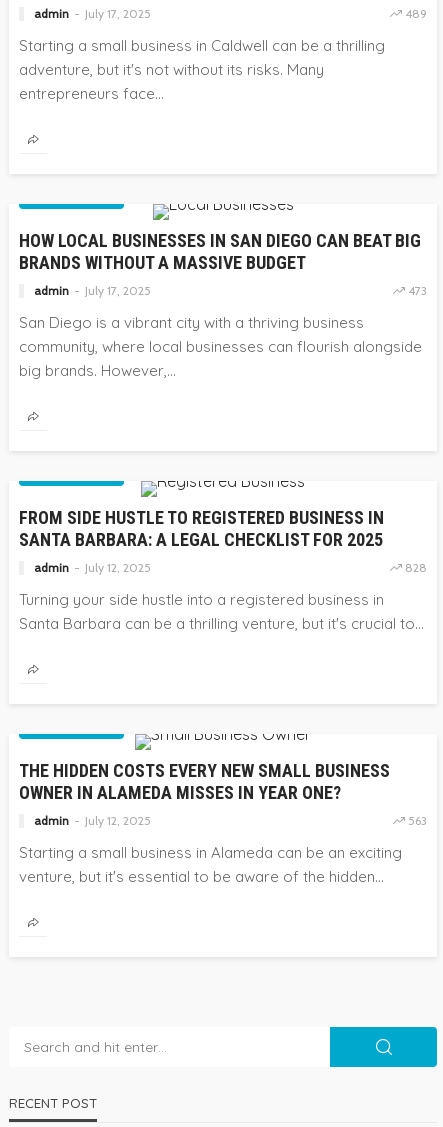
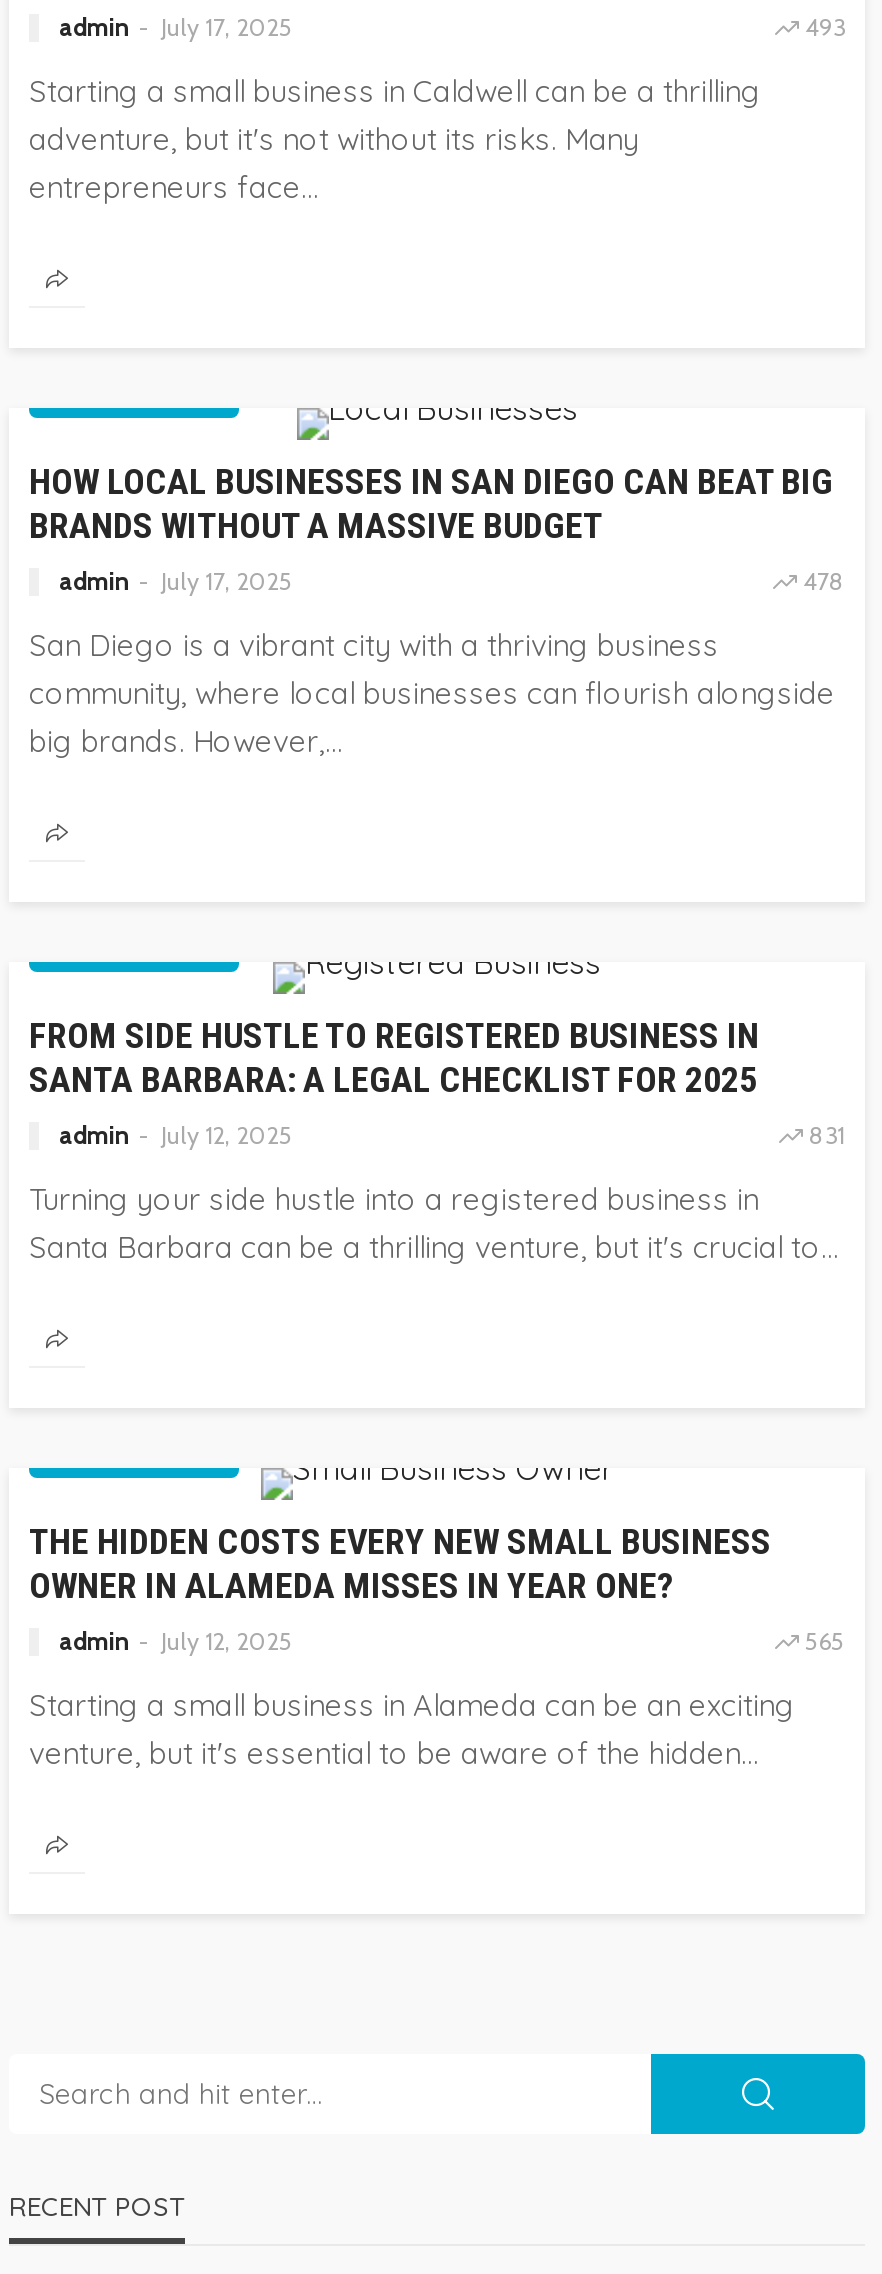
[405,6,427,21] 489 -> [805,12,845,42] 493
[408,283,427,298] 473 -> [803,566,845,596] 478
[405,560,427,575] 828 -> [809,1120,845,1150] 831
[408,813,427,828] 563 -> [805,1626,845,1656] 565

